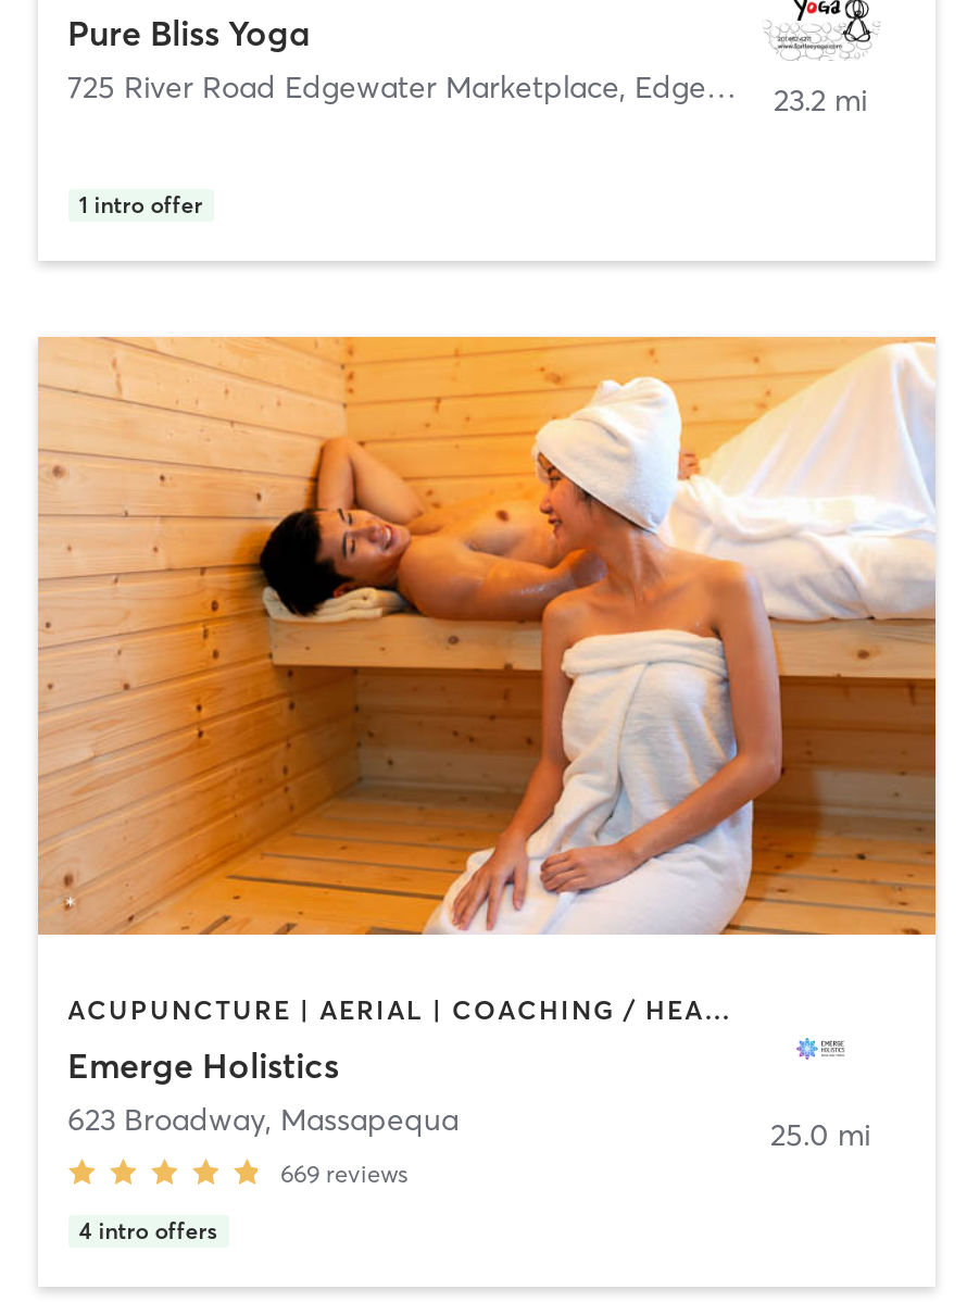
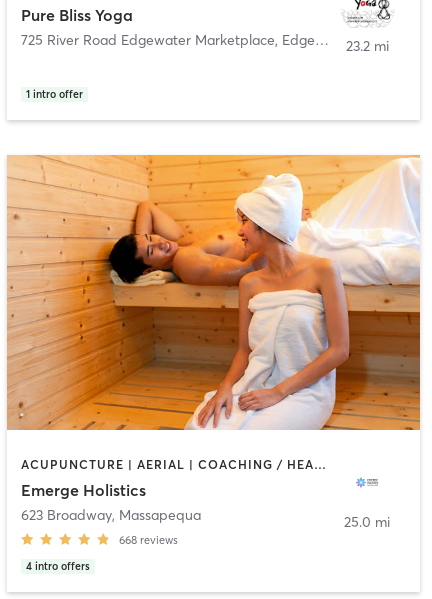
[280,1159,409,1190] 669 reviews -> [118,533,177,547] 668 reviews

